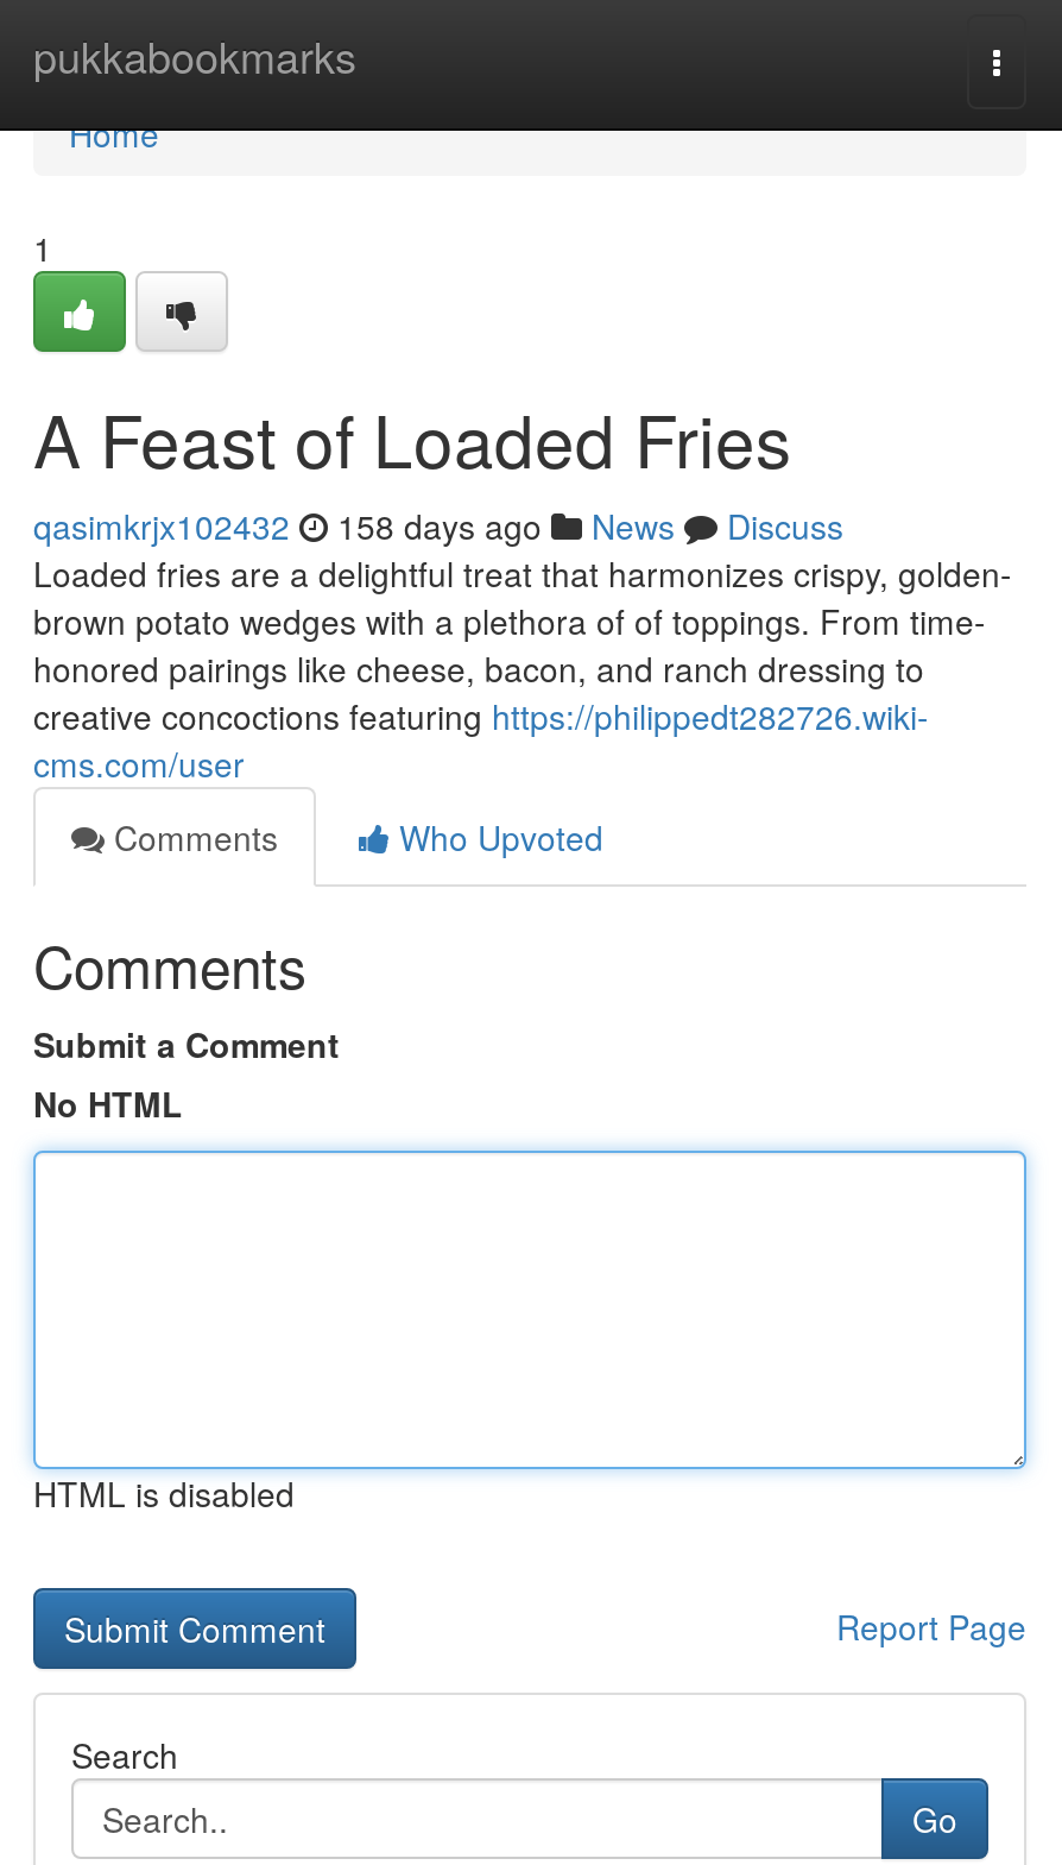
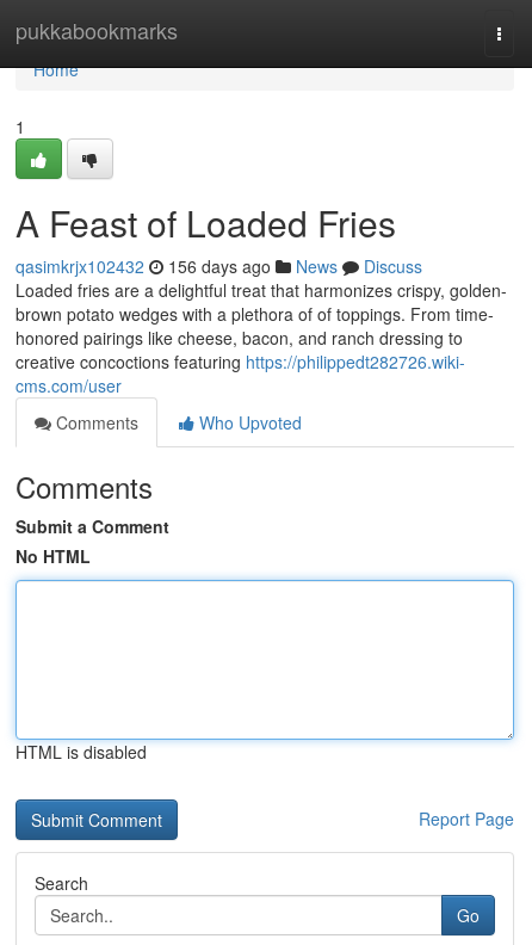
[33,502,843,549] qasimkrjx102432 158 days ago News Discuss -> [16,254,422,278] qasimkrjx102432 156 days ago News Discuss

